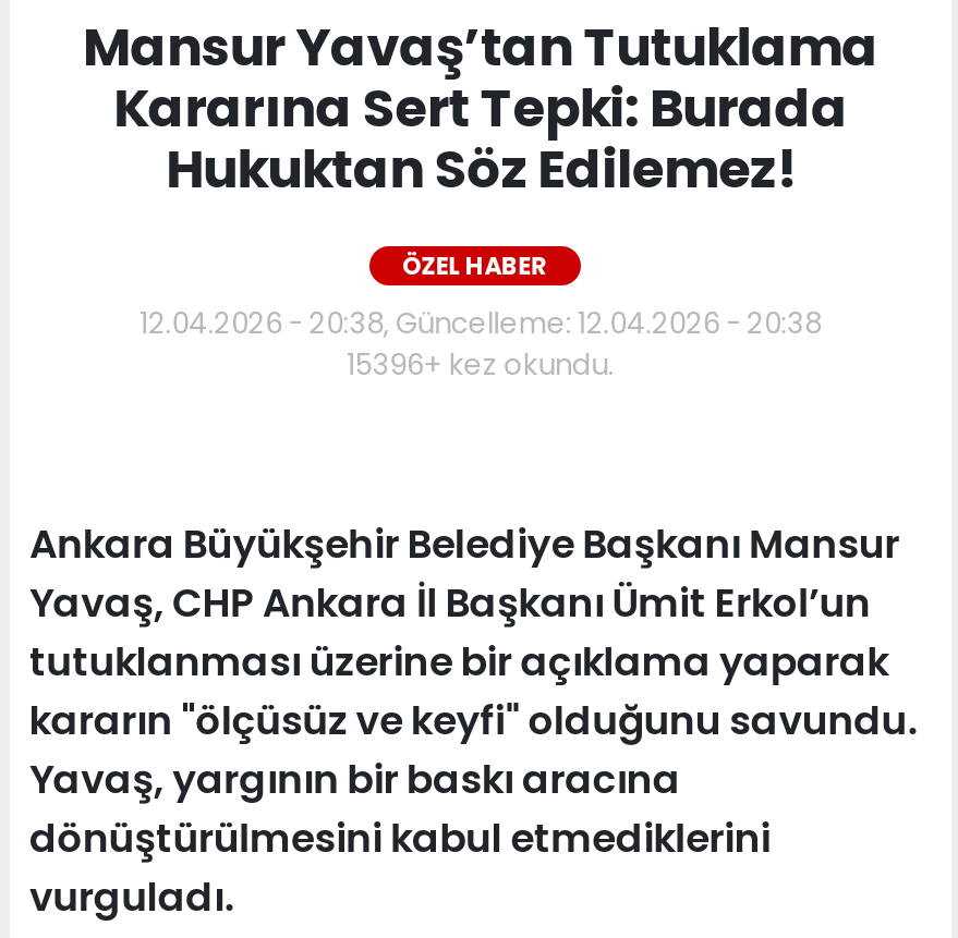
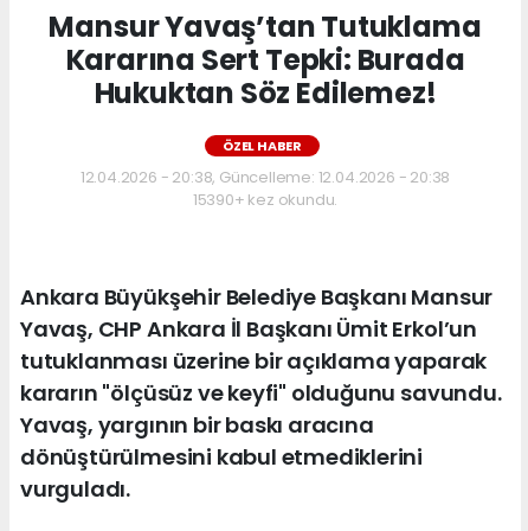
[347,344,614,385] 15396+ kez okundu. -> [193,188,338,211] 15390+ kez okundu.

